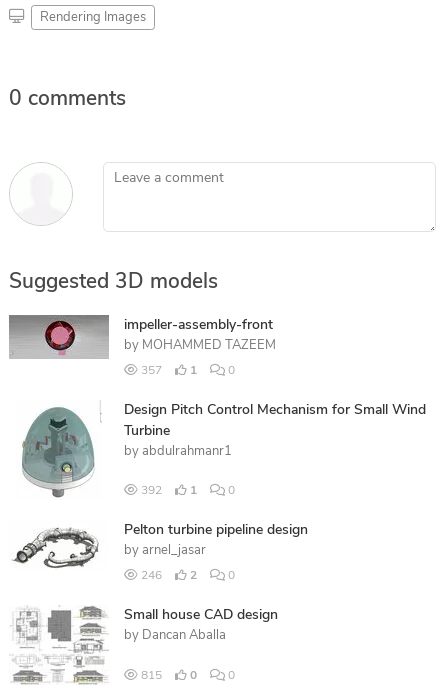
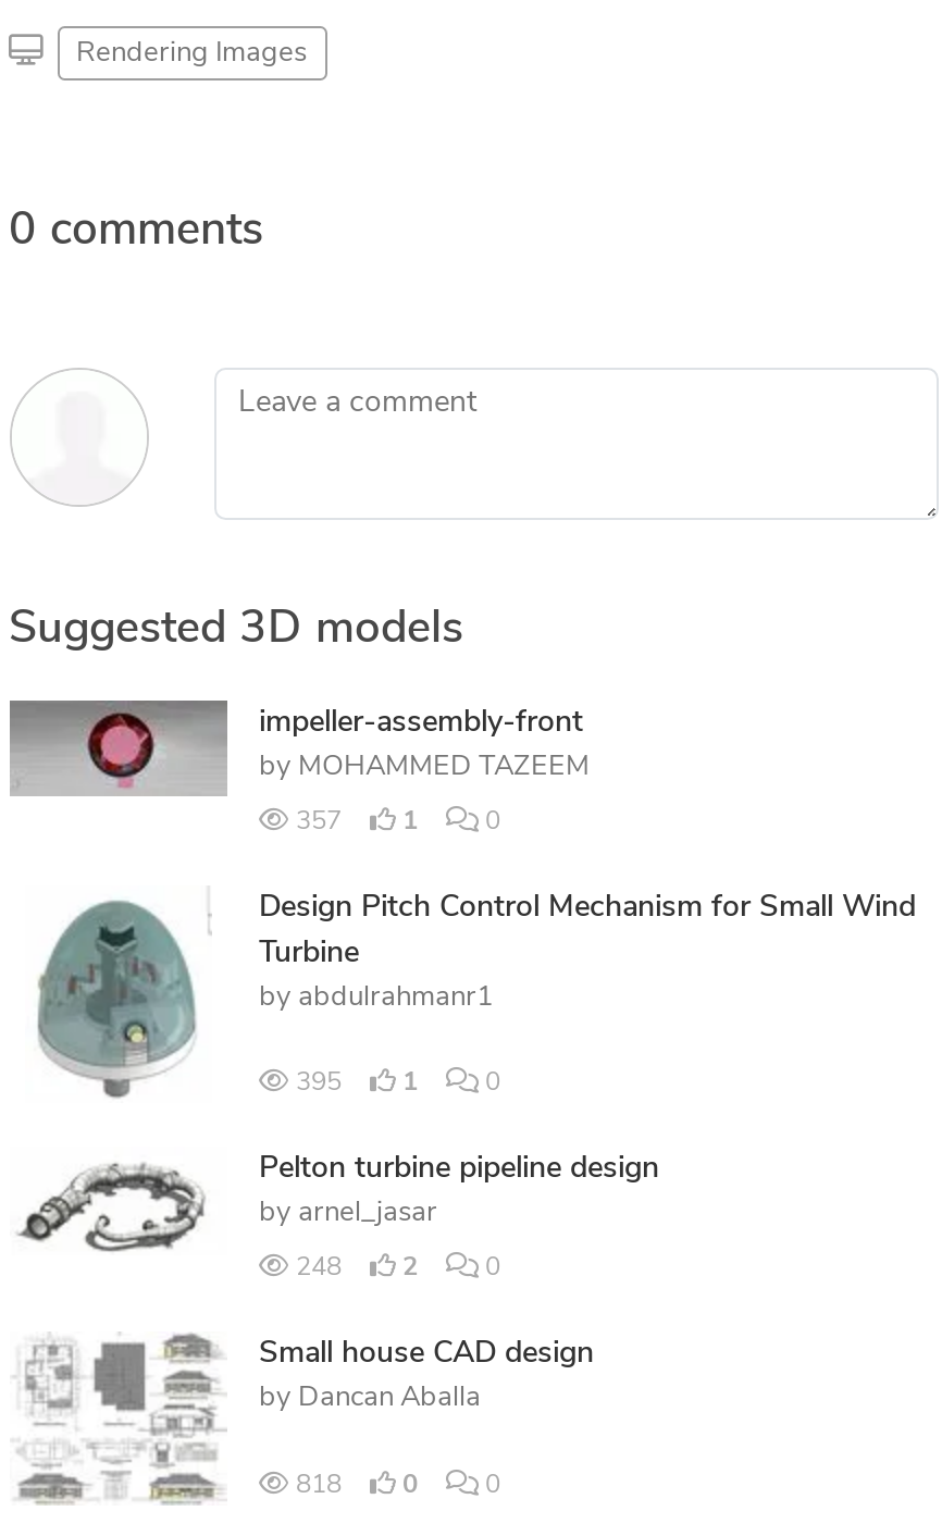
[137,484,164,496] 392 -> [289,1069,348,1095] 395
[137,569,164,581] 246 -> [289,1254,348,1280] 248
[137,669,164,681] 815 -> [289,1472,348,1498] 818

